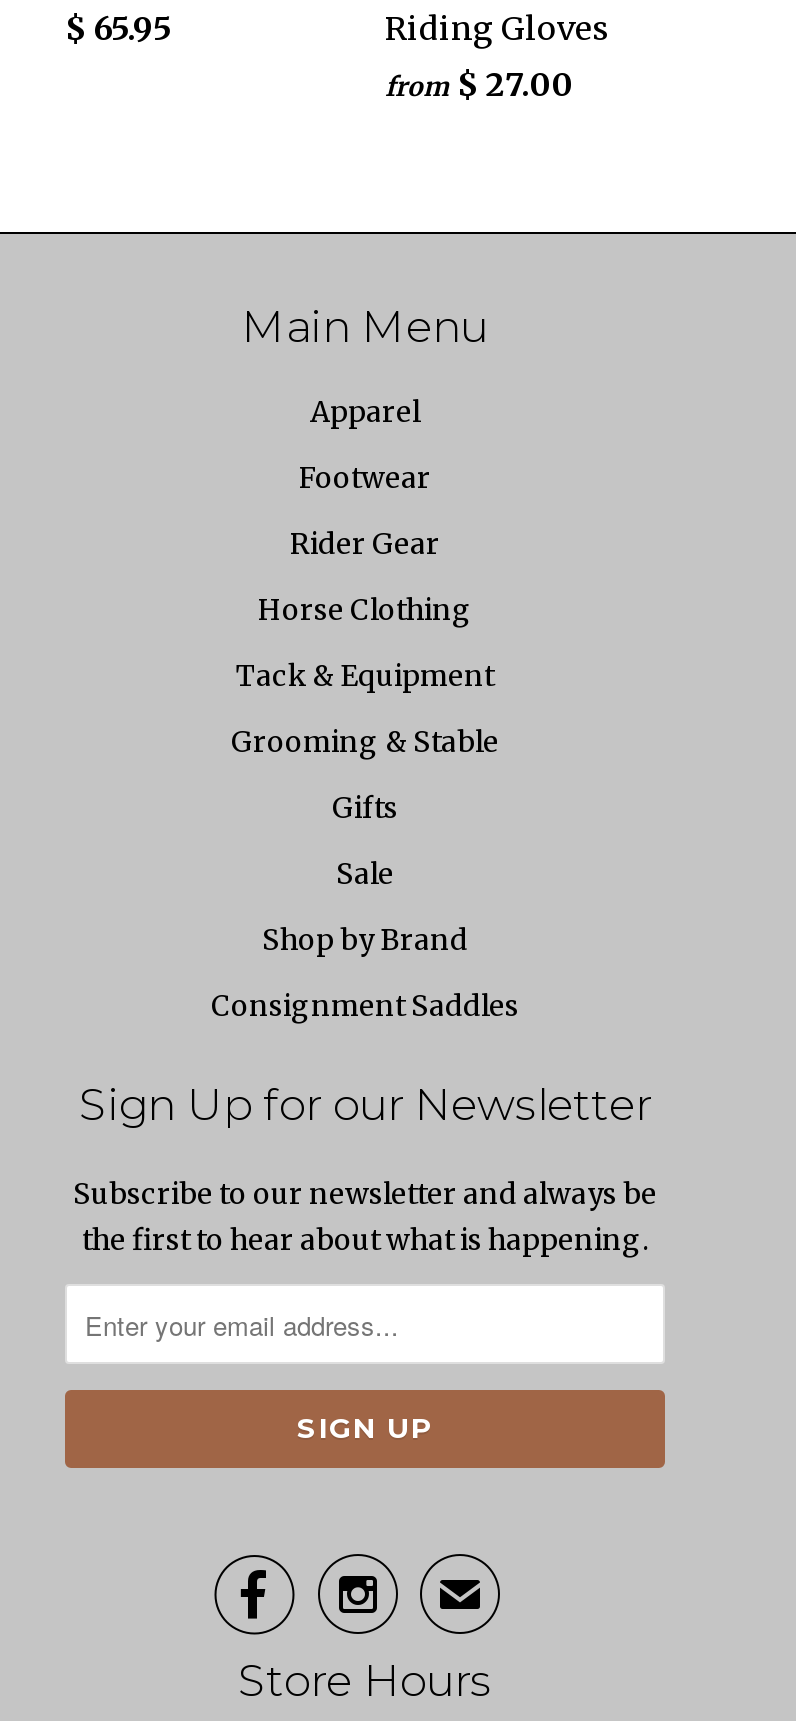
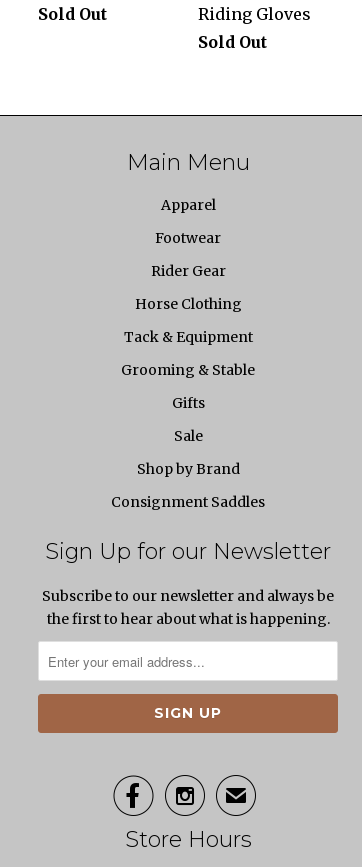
[65,9,171,49] $ 65.95 -> [38,4,107,24] Sold Out
[385,65,573,105] from $ 27.00 -> [198,32,267,52] Sold Out

